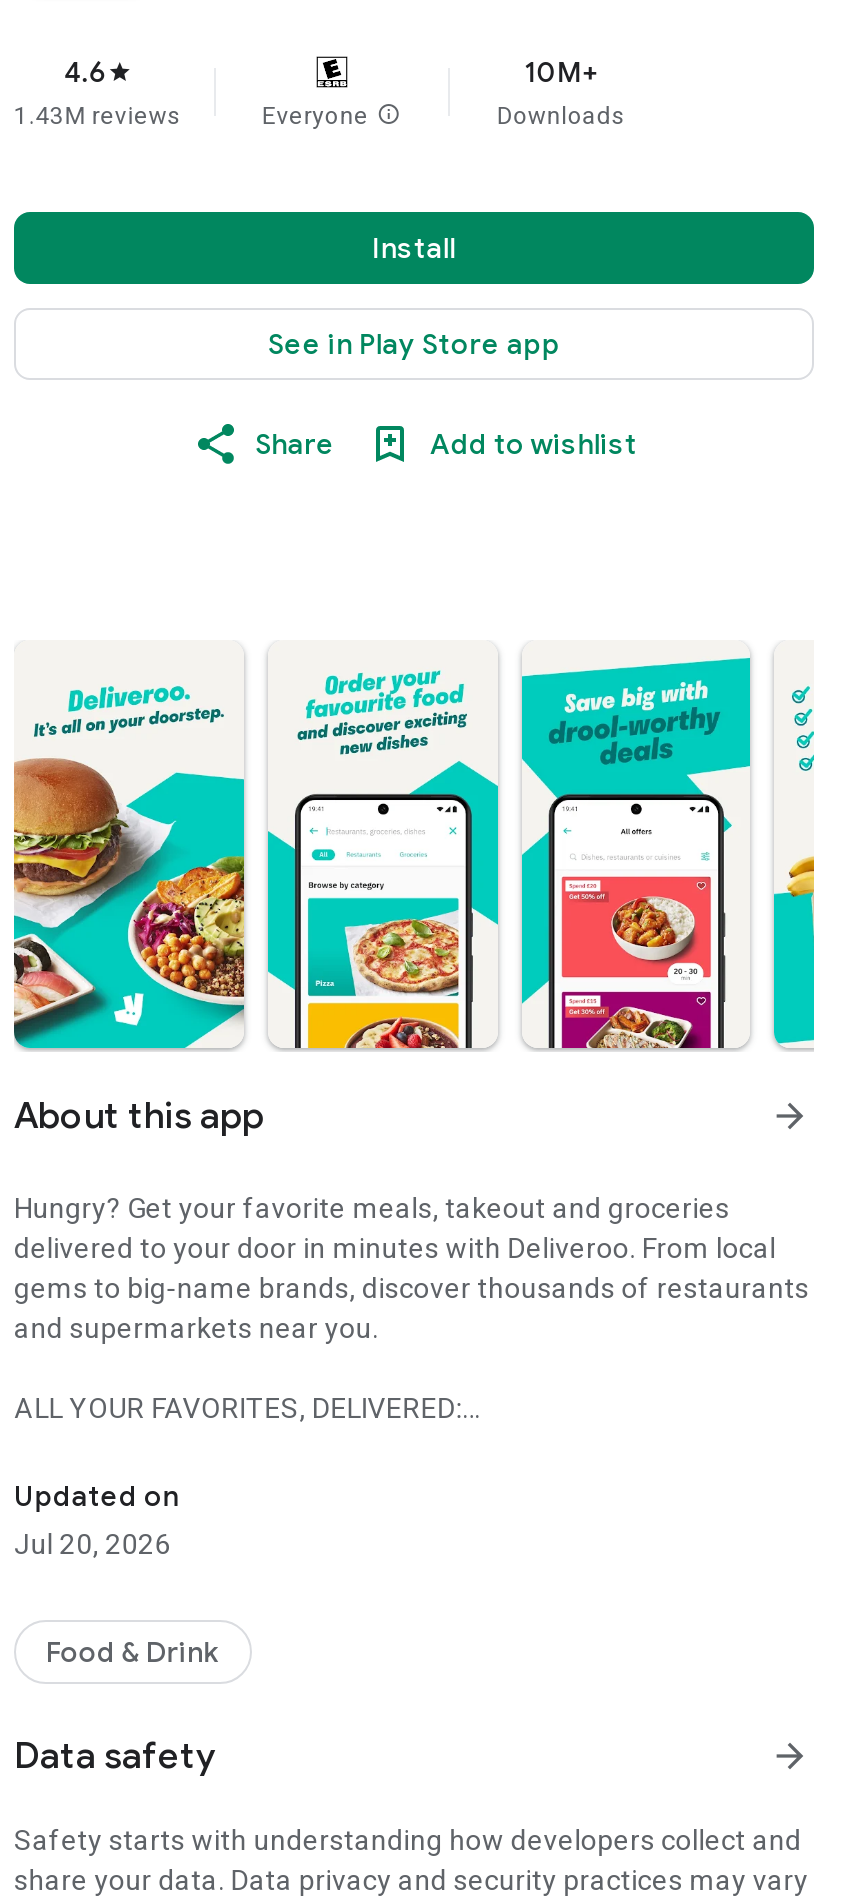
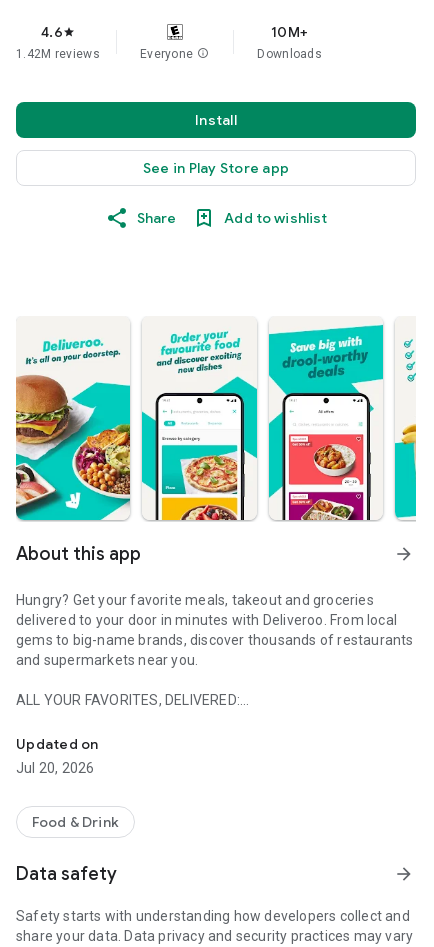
[14,102,182,130] 1.43M reviews -> [16,47,100,61] 1.42M reviews

